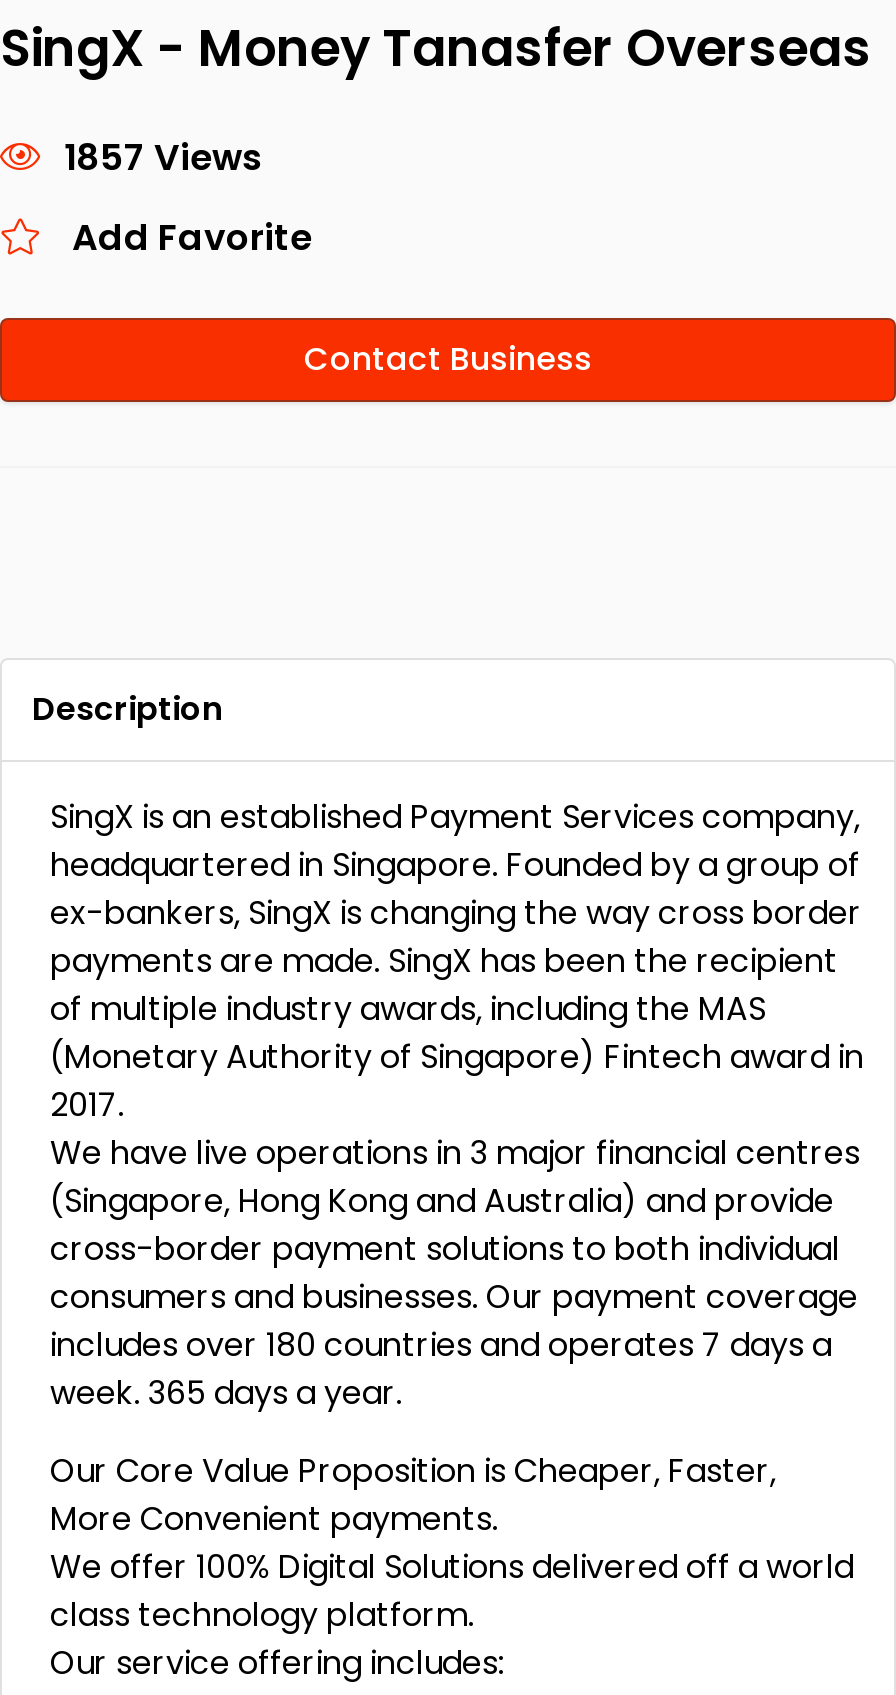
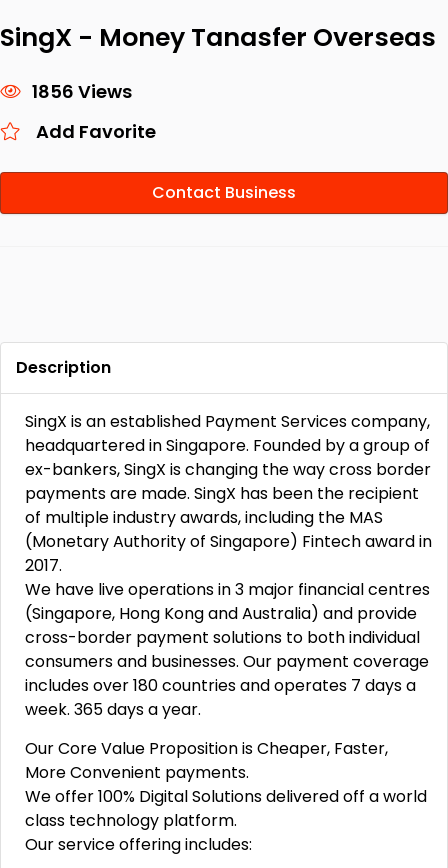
[64,132,262,182] 1857 Views -> [32,79,132,104] 1856 Views

